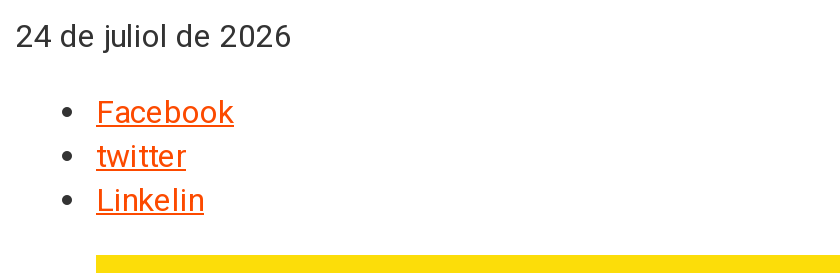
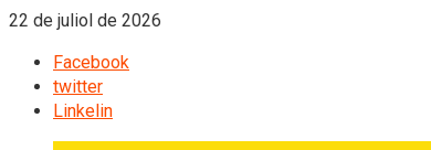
[16,17,292,55] 24 de juliol de 2026 -> [9,10,161,31] 22 de juliol de 2026

